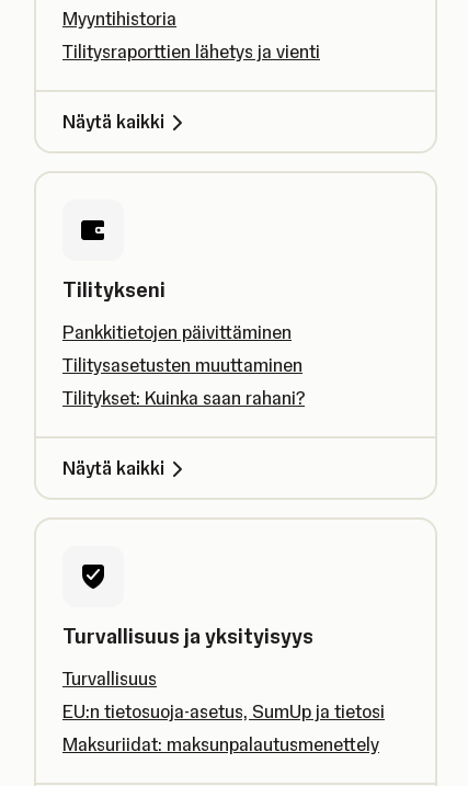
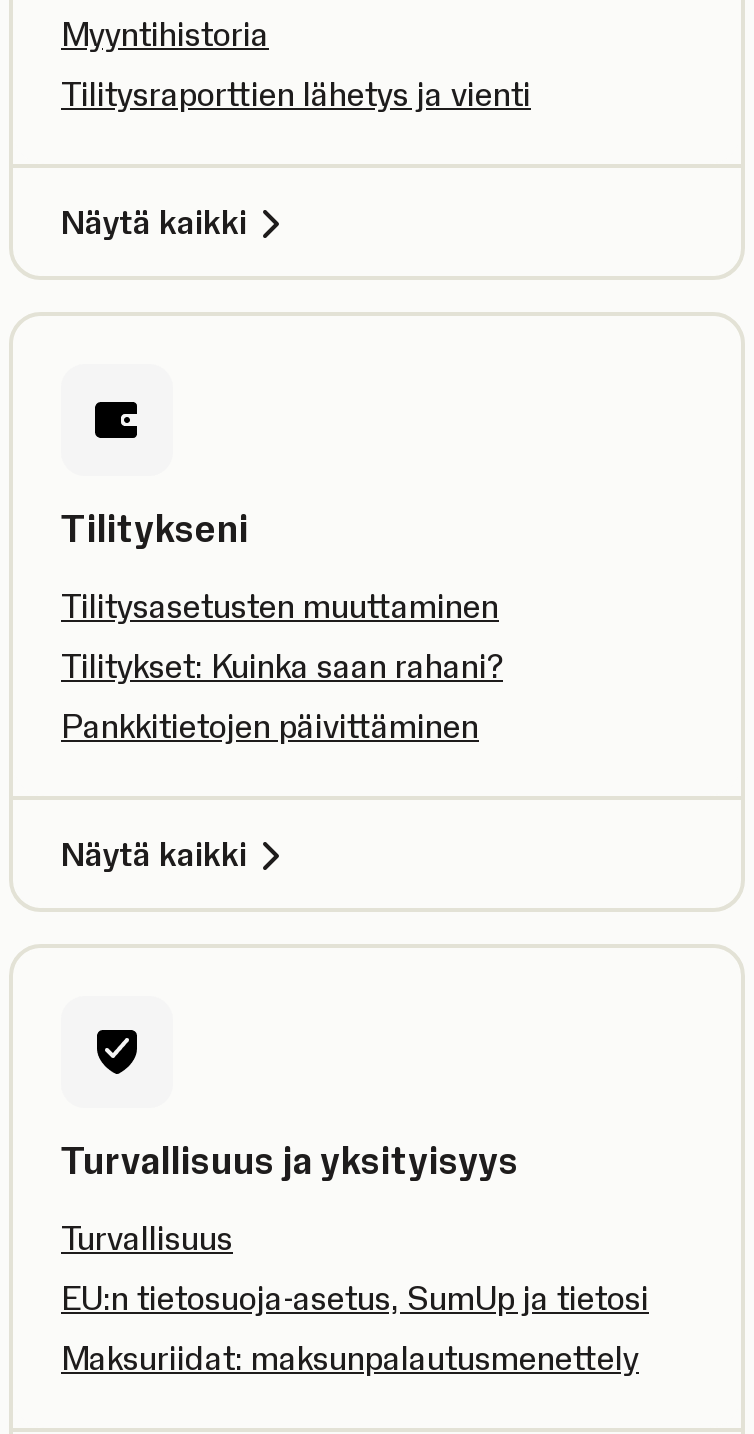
moved [62,321,292,343] -> [61,706,479,746]: Pankkitietojen päivittäminen
moved [62,354,305,409] -> [61,586,503,686]: Tilitysasetusten muuttaminen | Tilitykset: Kuinka saan rahani?

